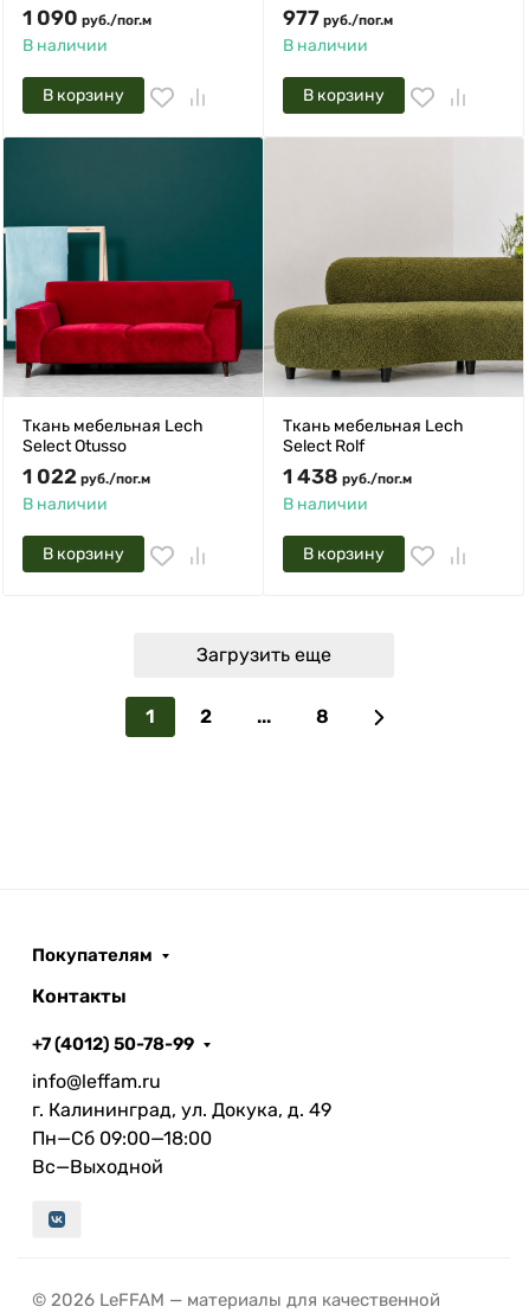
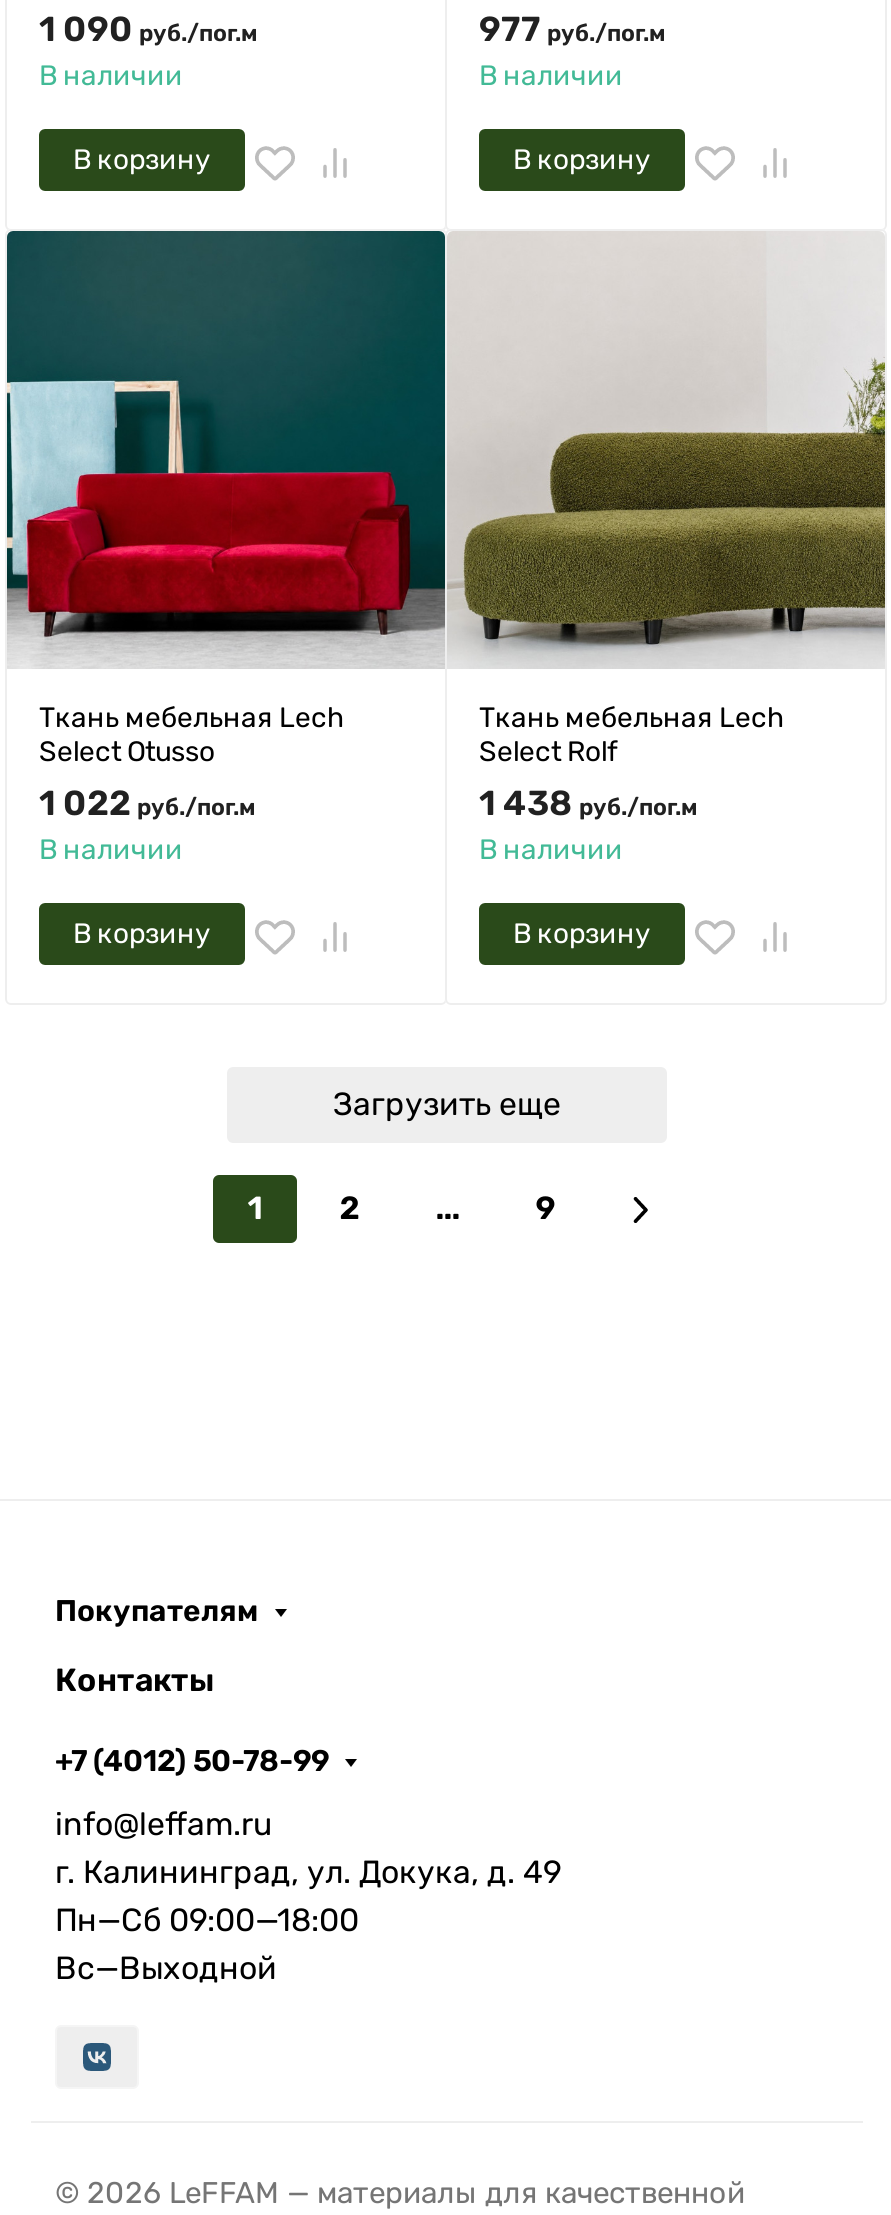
[316,705,329,728] 8 -> [535,1189,555,1227] 9

